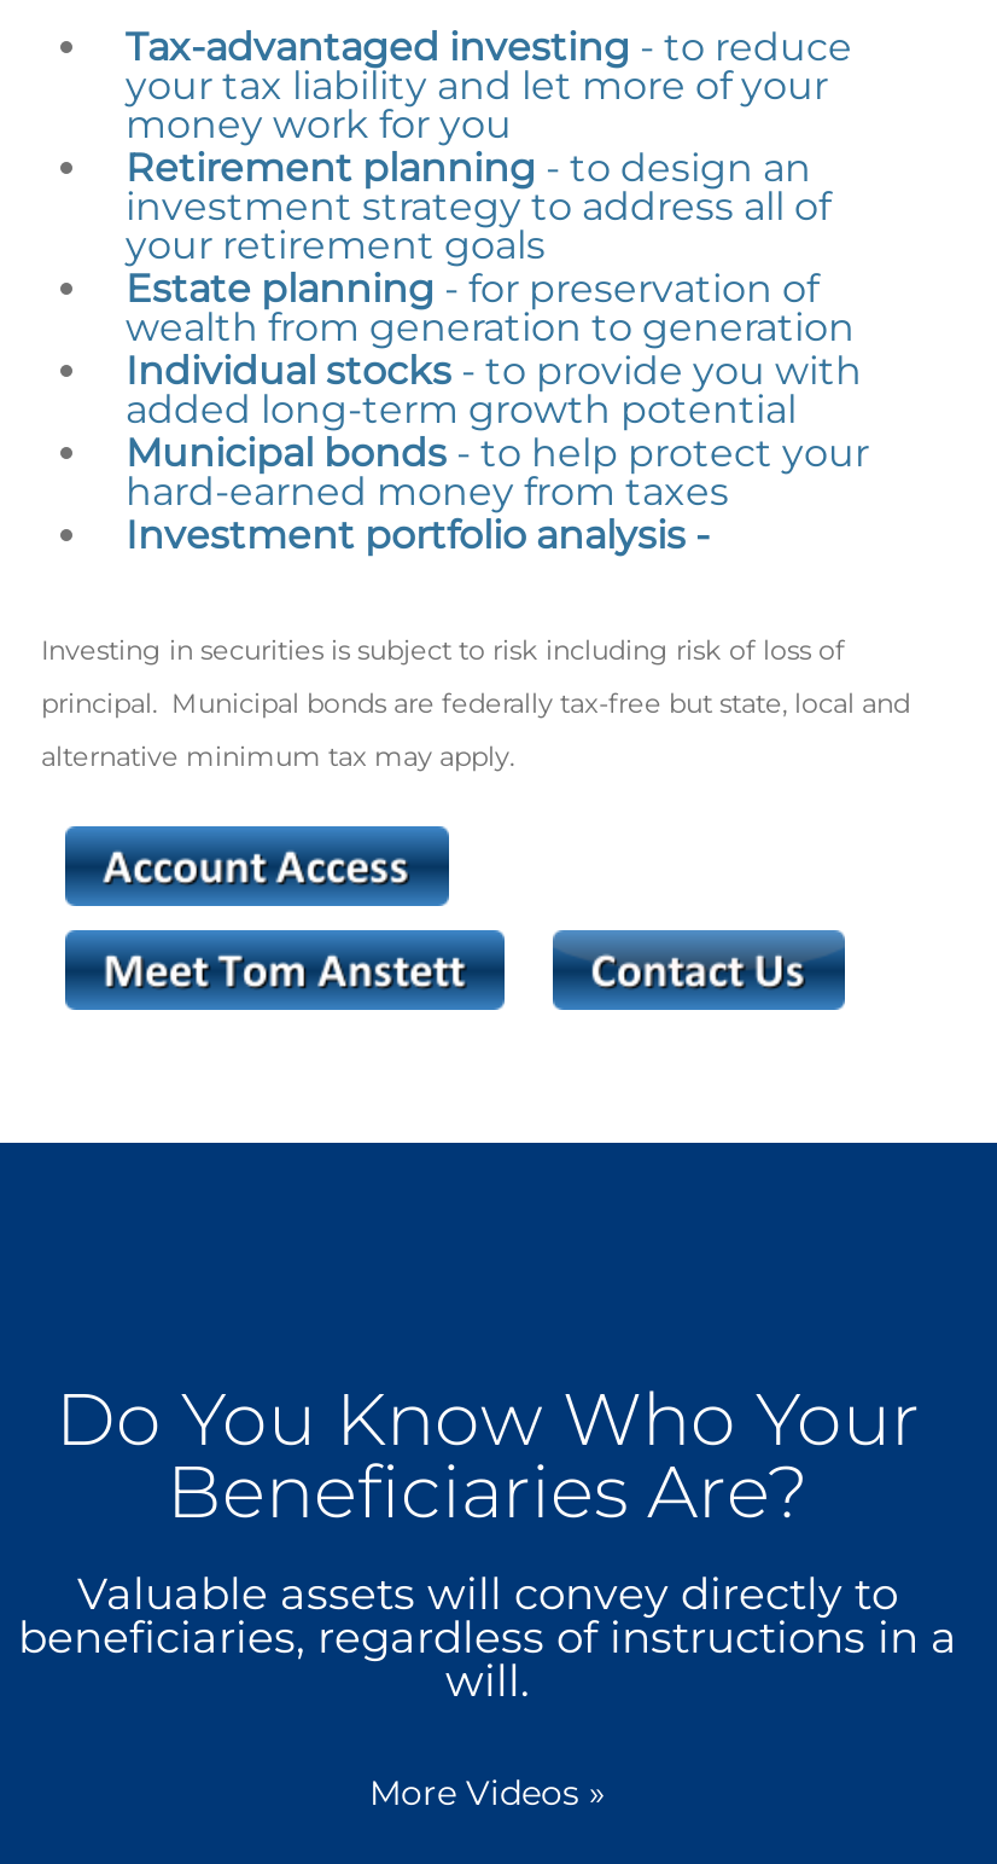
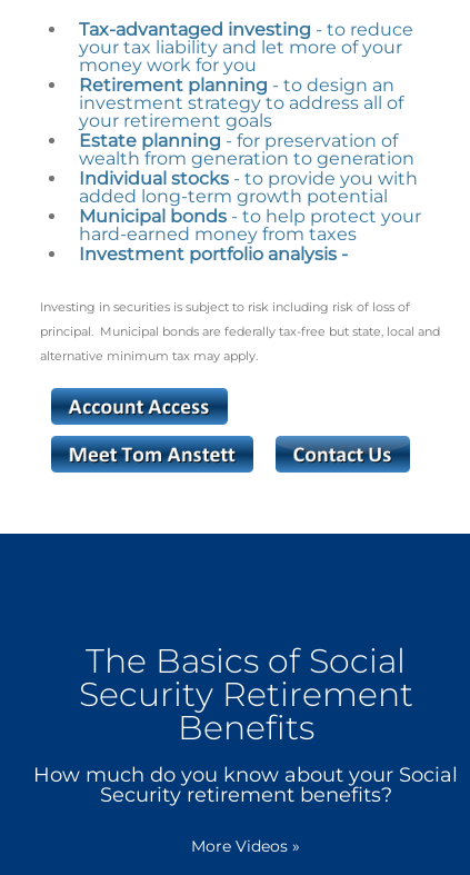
[18,1375,957,1708] Do You Know Who Your | Beneficiaries Are? | Valuable assets will convey directly to | beneficiaries, regardless of instructions in a | will. -> [33,640,458,807] The Basics of Social | Security Retirement | Benefits | How much do you know about your Social | Security retirement benefits?

